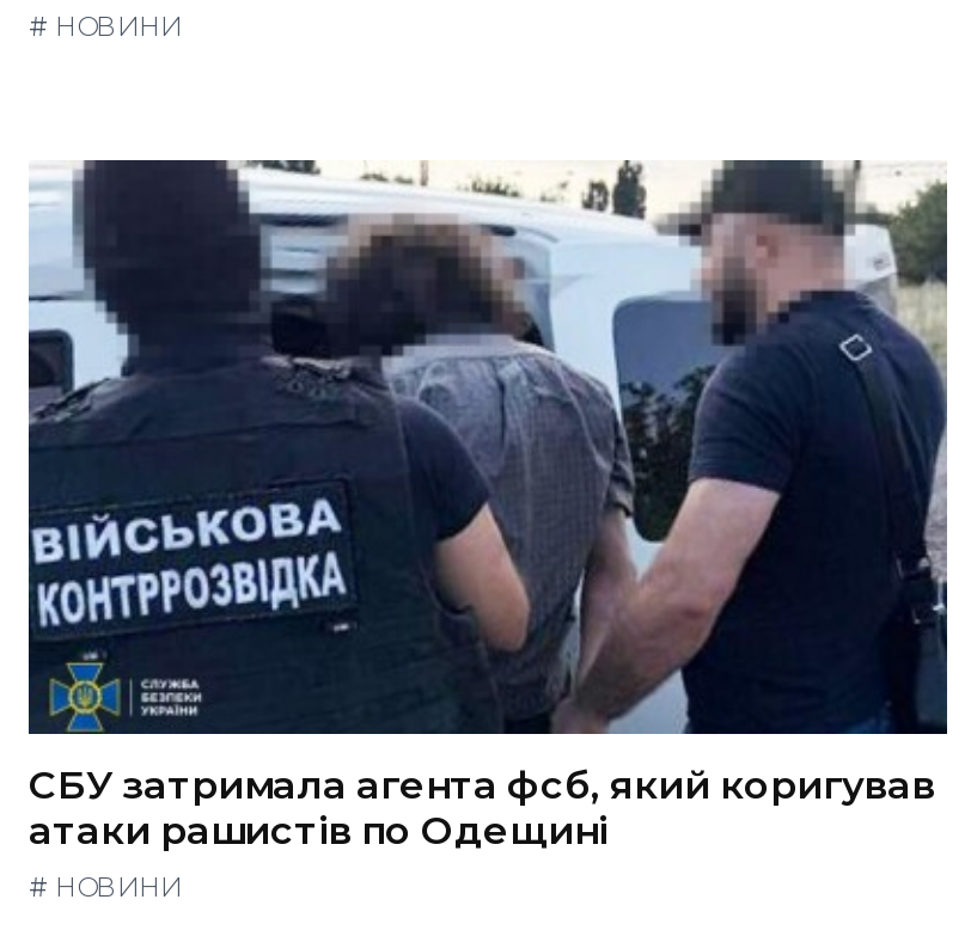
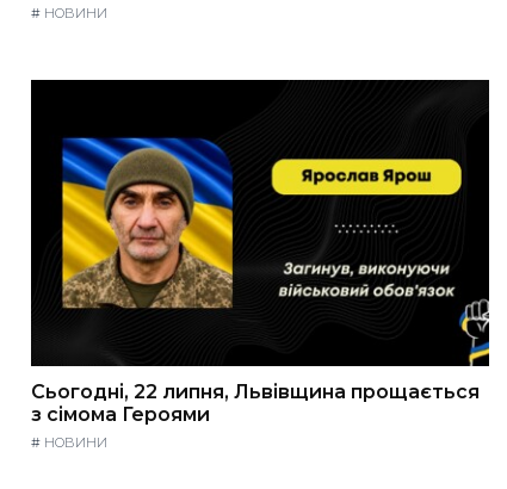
[26,158,949,855] [image] | СБУ затримала агента фсб, який коригував | атаки рашистів по Одещині -> [30,79,490,426] [image] | Сьогодні, 22 липня, Львівщина прощається | з сімома Героями

